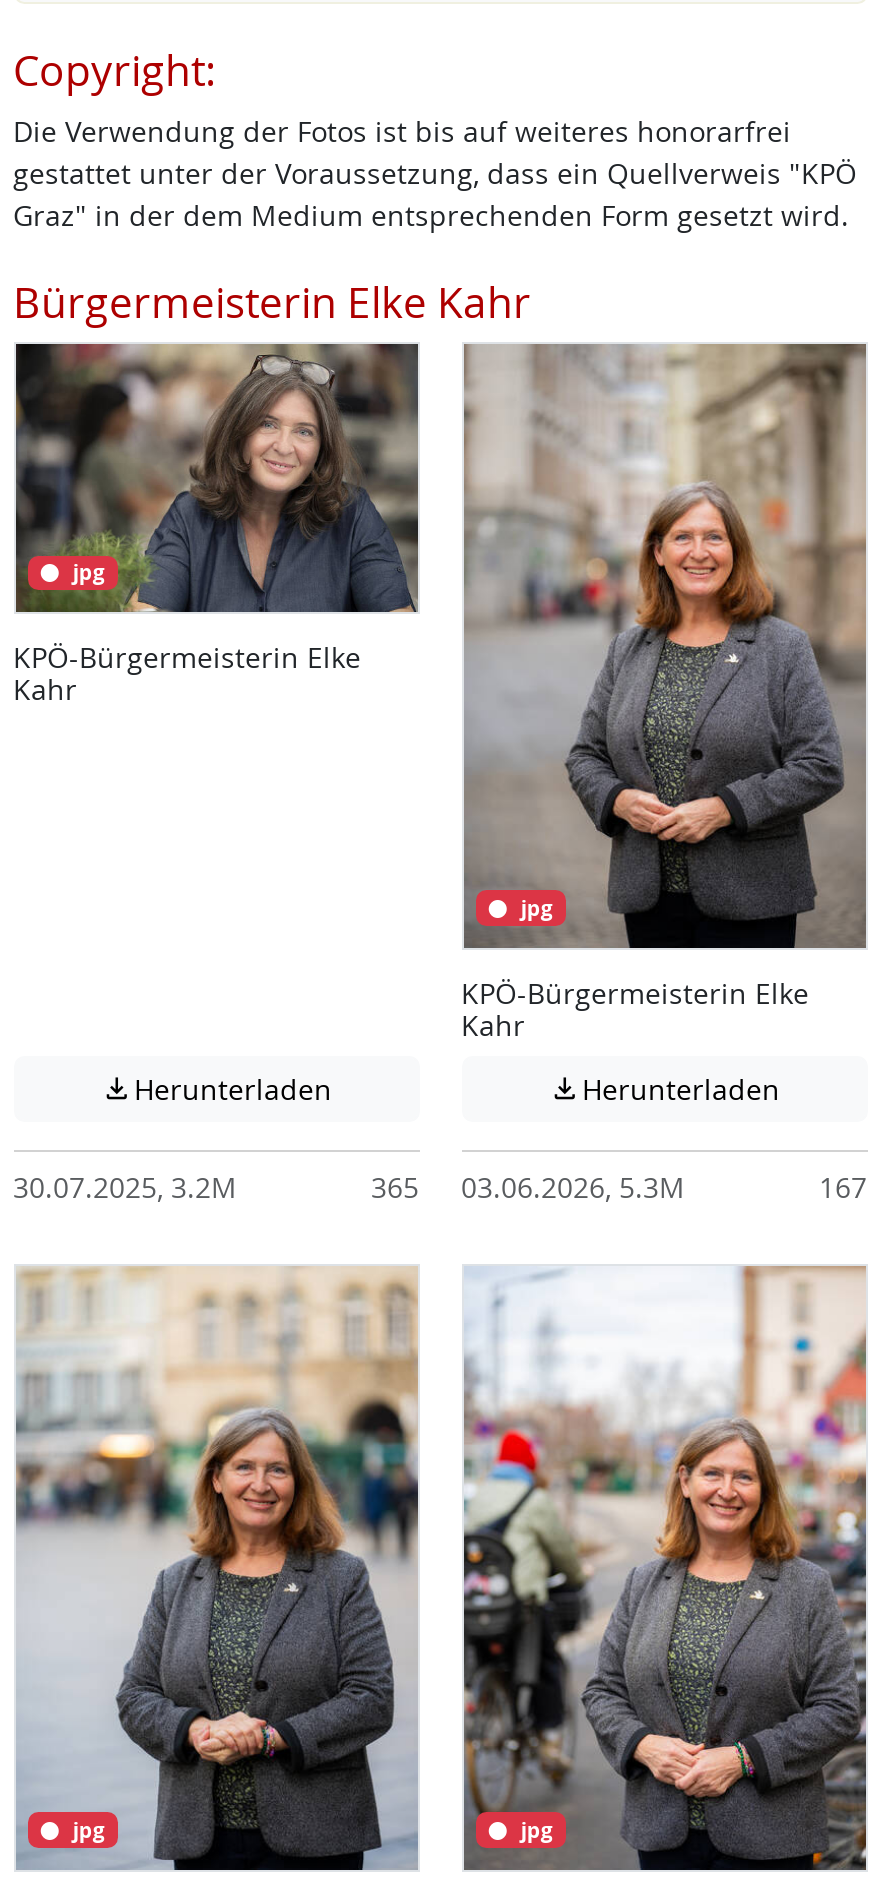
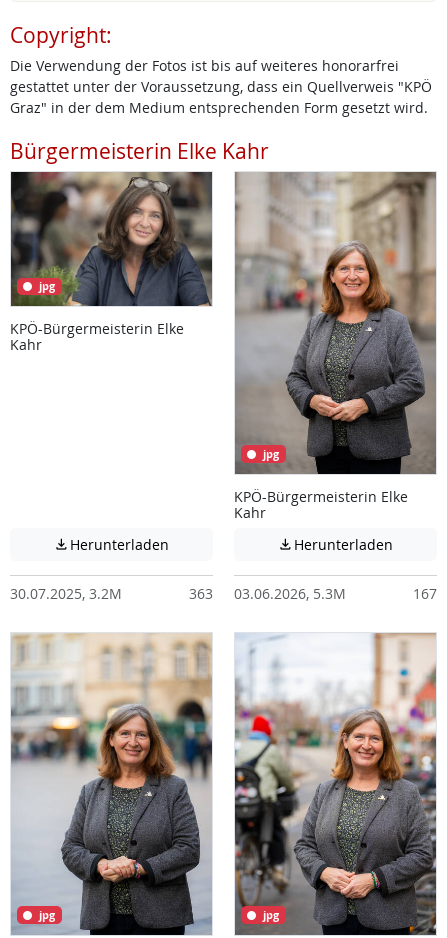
[371,1168,685,1206] 365 03.06.2026, 5.3M -> [188,584,345,603] 363 03.06.2026, 5.3M

